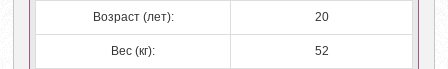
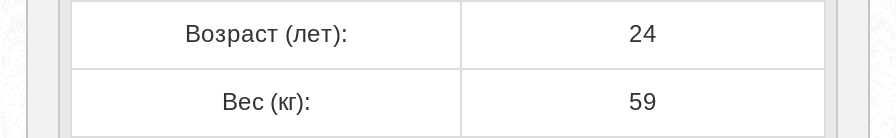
[314,10,328,24] 20 -> [629,20,657,48] 24
[314,44,328,58] 52 -> [629,88,657,116] 59

